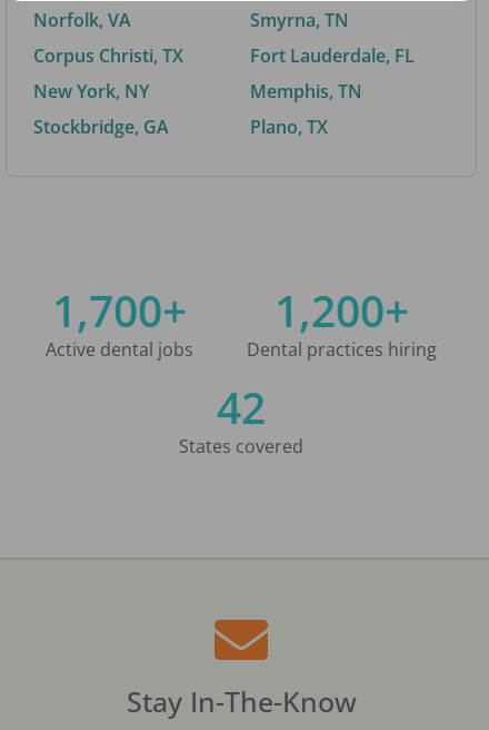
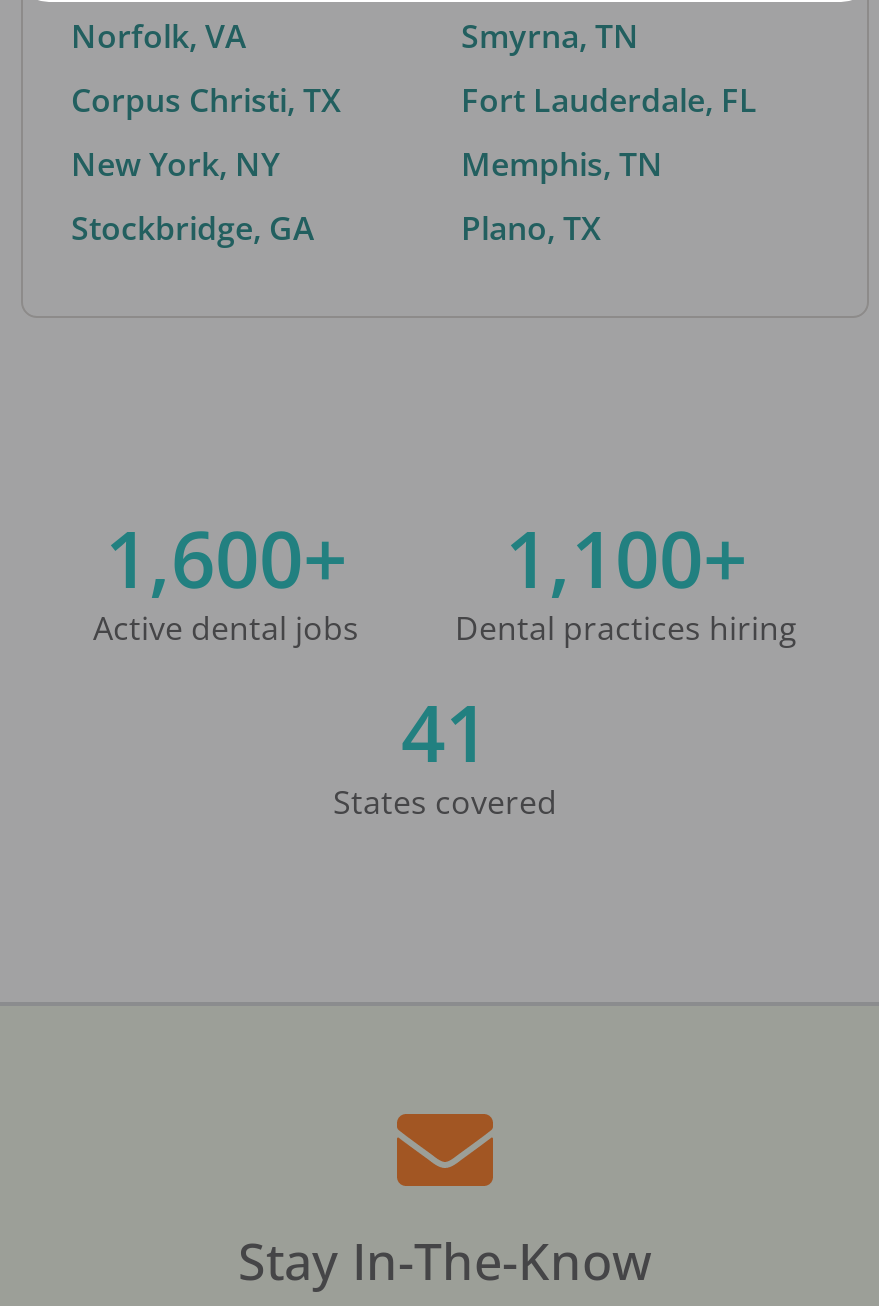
[52,281,187,340] 1,700+ -> [105,505,347,611] 1,600+
[275,281,409,340] 1,200+ -> [505,505,747,611] 1,100+
[217,378,266,437] 42 -> [401,679,489,785] 41

